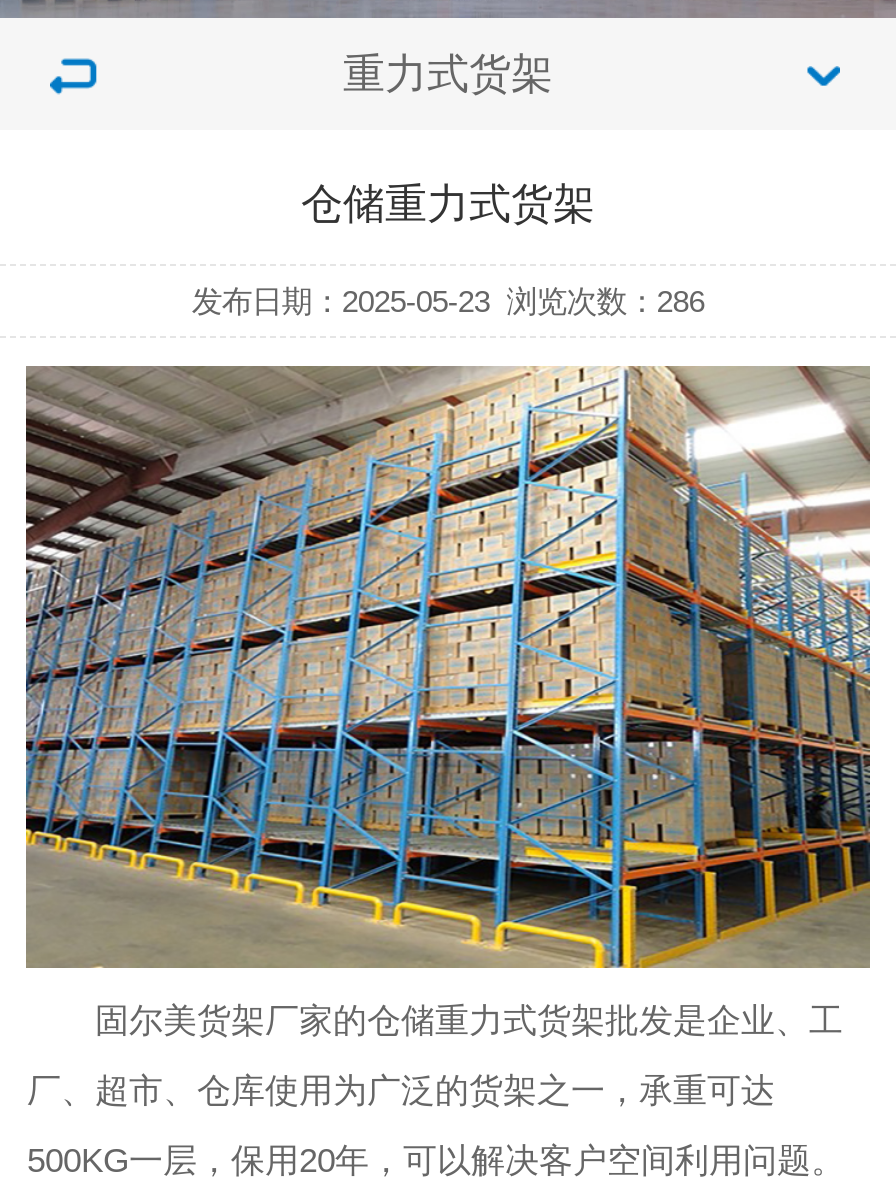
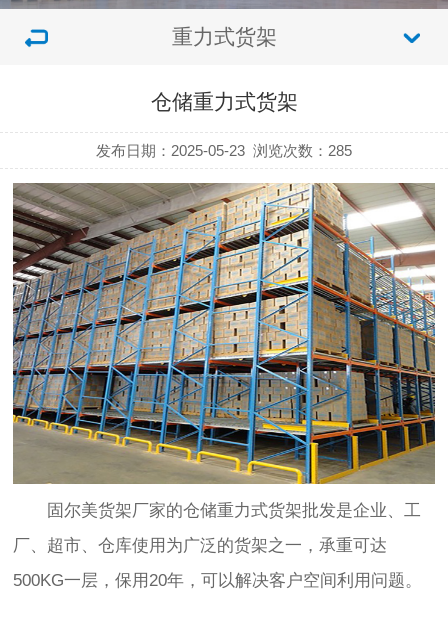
[192,284,704,318] 发布日期：2025-05-23 浏览次数：286 -> [96,142,352,159] 发布日期：2025-05-23 浏览次数：285

